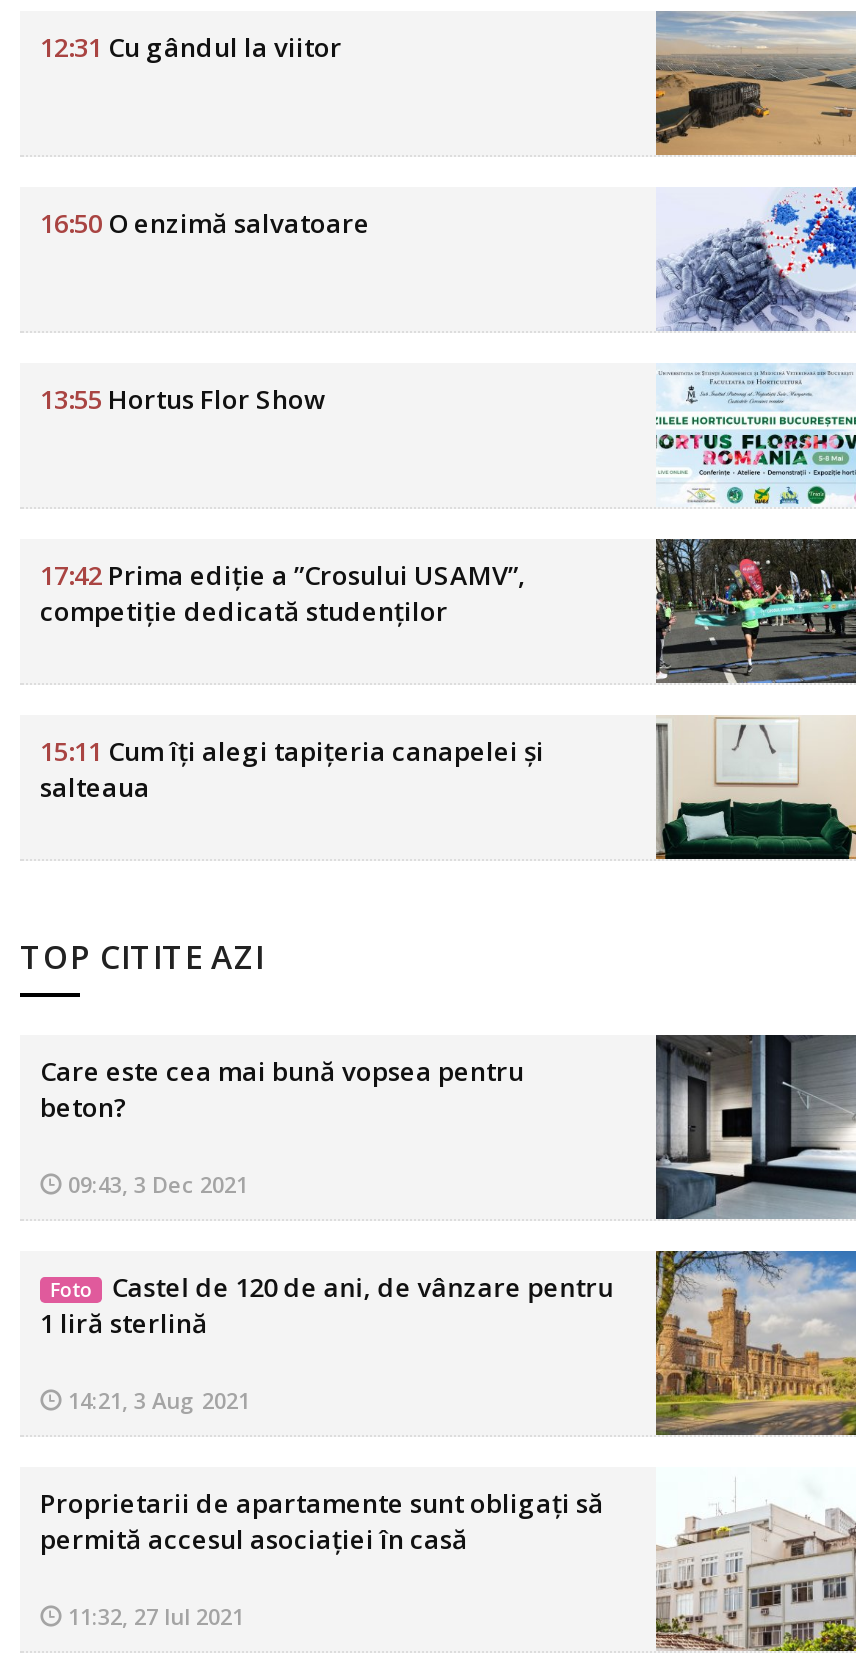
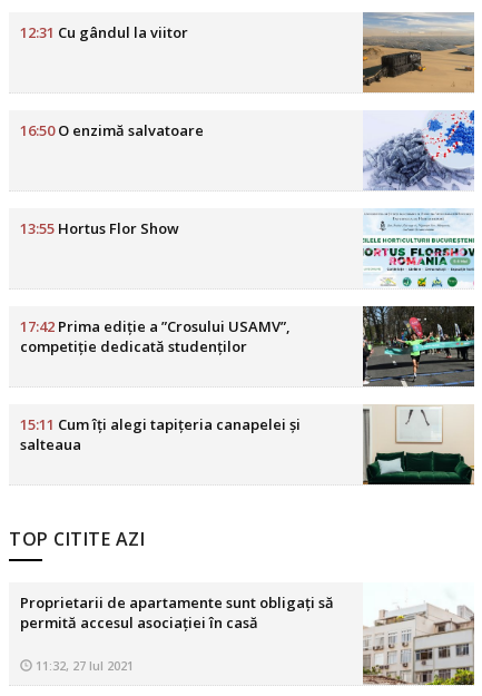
[654,1033,856,1221] [image] -> none
[40,1053,524,1199] Care este cea mai bună vopsea pentru | beton? | 09:43, 3 Dec 2021 -> none
[40,1249,858,1437] [image] | Foto | Castel de 120 de ani, de vânzare pentru | 1 liră sterlină | 14:21, 3 Aug 2021 -> none

